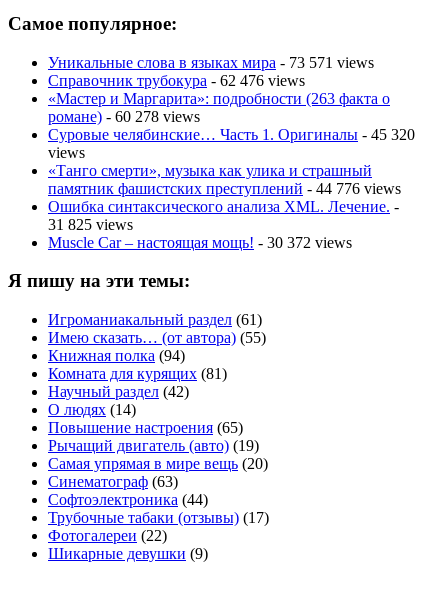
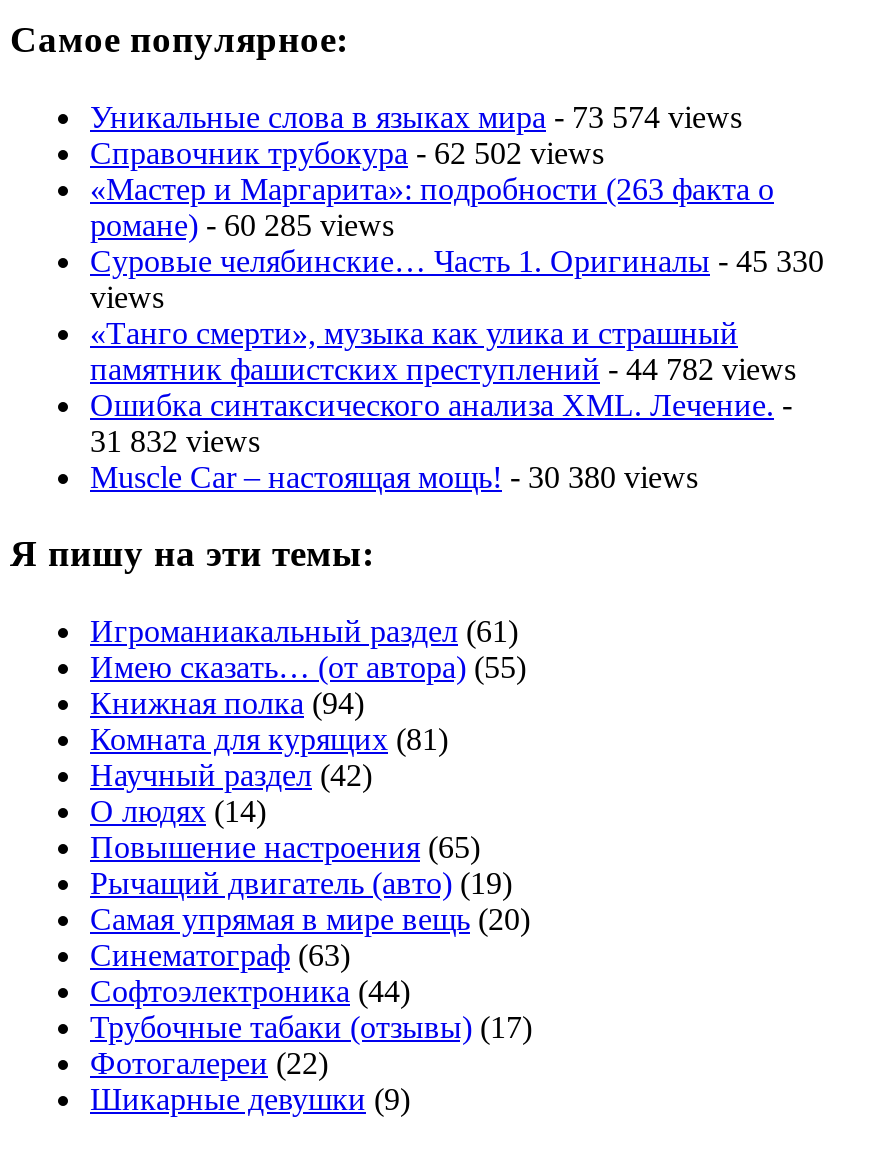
[48,54,374,71] Уникальные слова в языках мира - 73 571 views -> [90,99,742,133] Уникальные слова в языках мира - 73 574 views
[48,72,305,89] Справочник трубокура - 62 476 views -> [90,135,604,169] Справочник трубокура - 62 502 views
[48,108,200,125] романе) - 60 278 views -> [90,207,394,241] романе) - 60 285 views
[48,126,415,143] Суровые челябинские… Часть 1. Оригиналы - 45 320 -> [90,243,824,277] Суровые челябинские… Часть 1. Оригиналы - 45 330
[48,180,401,197] памятник фашистских преступлений - 44 776 views -> [90,351,796,385] памятник фашистских преступлений - 44 782 views
[48,216,133,233] 31 825 views -> [90,423,260,457] 31 832 views
[48,234,352,251] Muscle Car – настоящая мощь! - 30 372 views -> [90,459,698,493] Muscle Car – настоящая мощь! - 30 380 views

